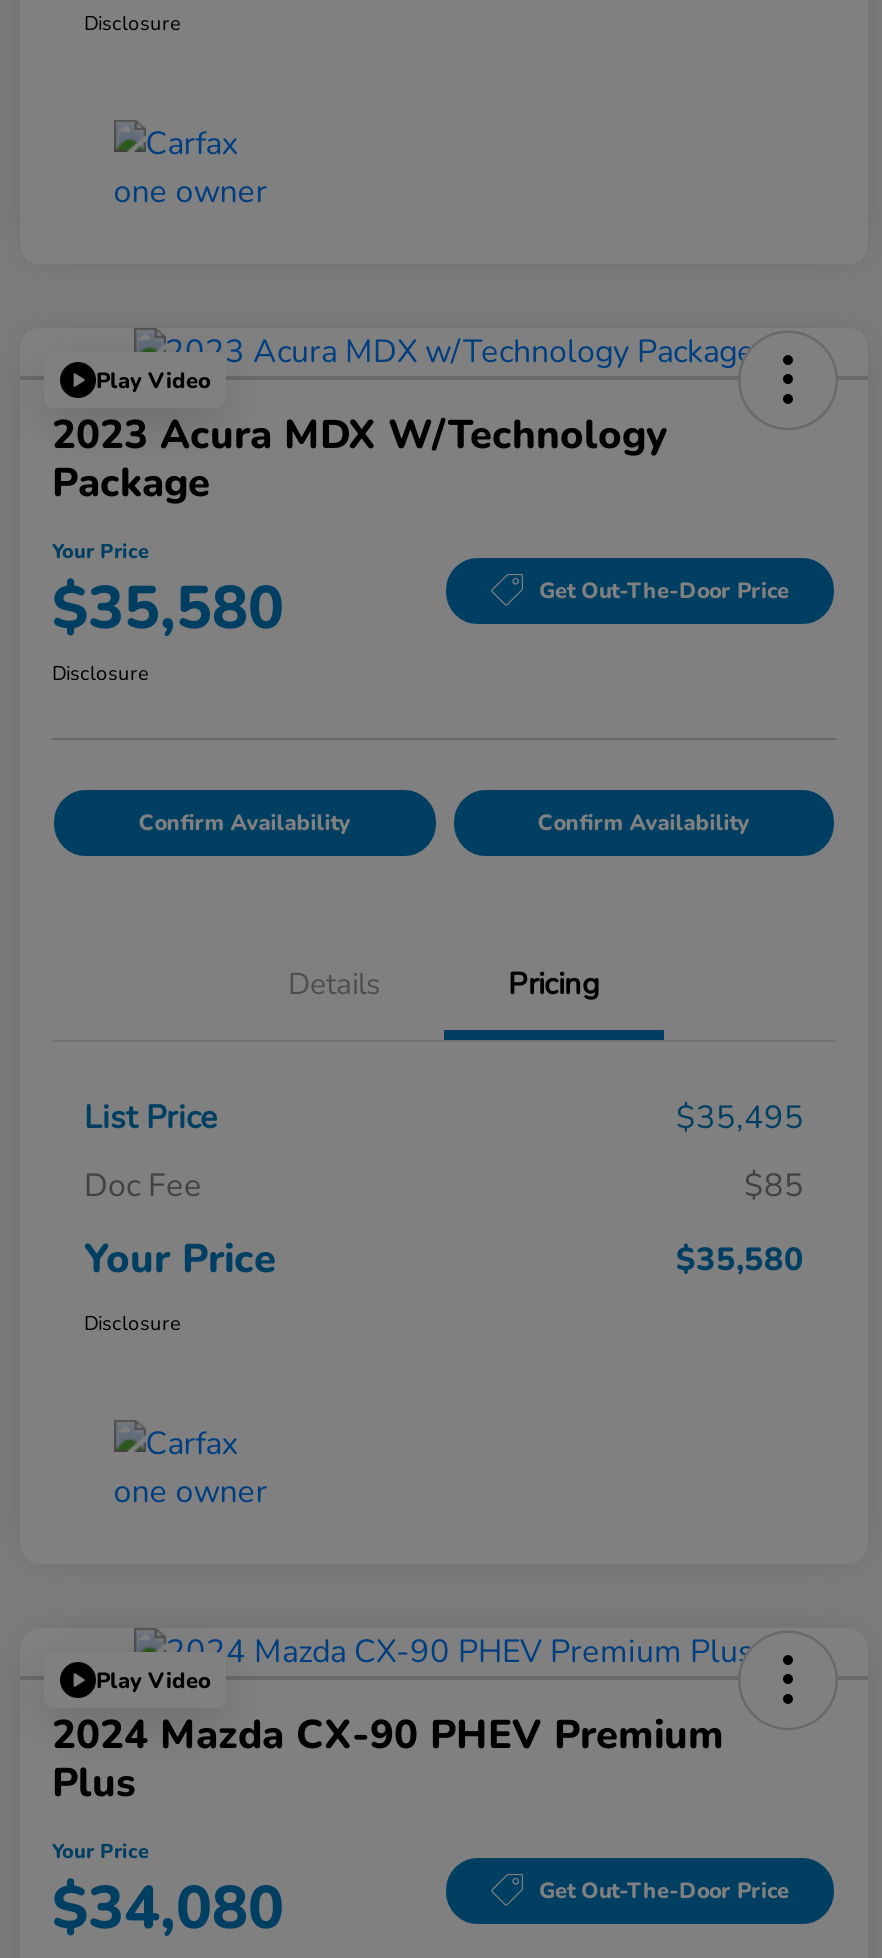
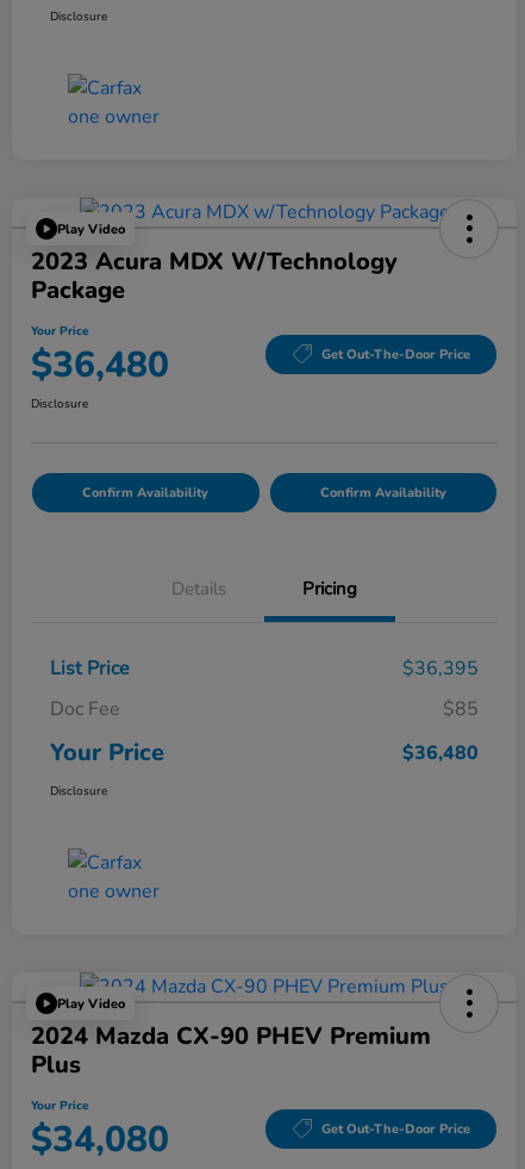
[52,568,284,650] $35,580 -> [31,341,169,390] $36,480
[676,1096,804,1140] $35,495 -> [402,656,479,682] $36,395
[676,1238,804,1282] $35,580 -> [402,740,479,766] $36,480

